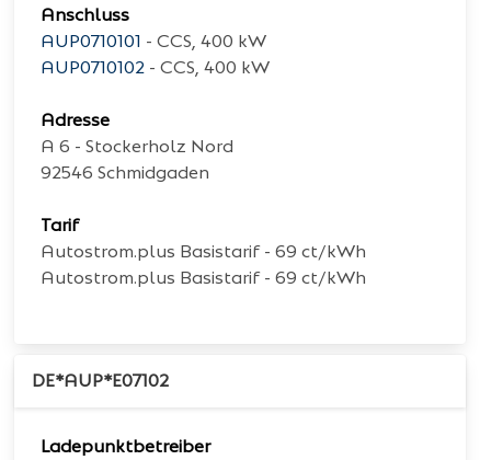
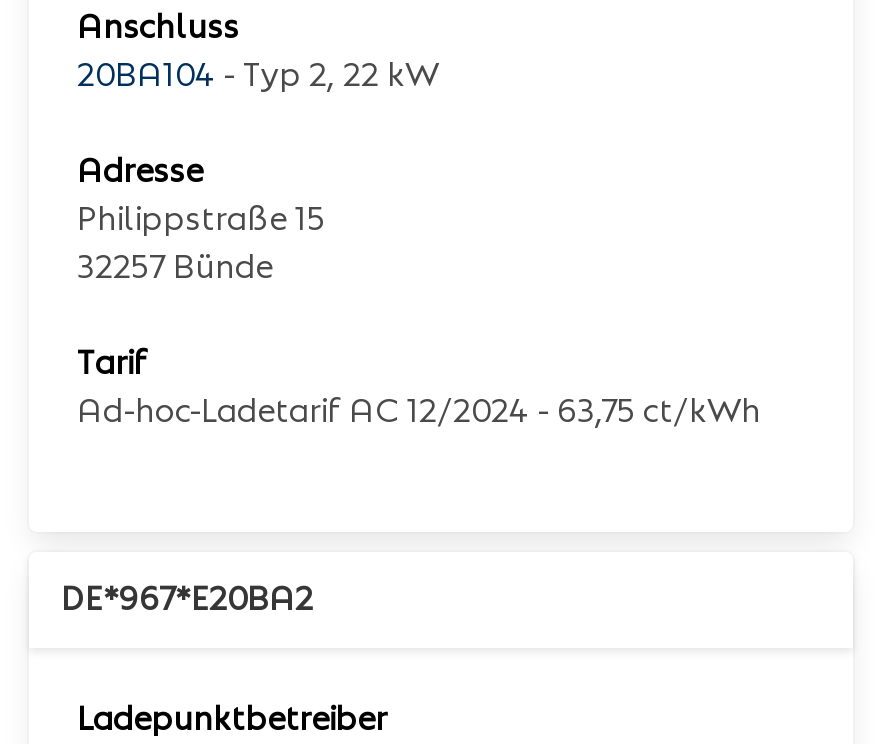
[41,31,270,76] AUP0710101 - CCS, 400 kW | AUP0710102 - CCS, 400 kW -> [77,57,439,91] 20BA104 - Typ 2, 22 kW
[41,136,233,181] A 6 - Stockerholz Nord | 92546 Schmidgaden -> [77,201,325,283] Philippstraße 15 | 32257 Bünde
[41,242,366,287] Autostrom.plus Basistarif - 69 ct/kWh | Autostrom.plus Basistarif - 69 ct/kWh -> [77,393,761,427] Ad-hoc-Ladetarif AC 12/2024 - 63,75 ct/kWh
[32,371,169,389] DE*AUP*E07102 -> [61,581,313,615] DE*967*E20BA2

